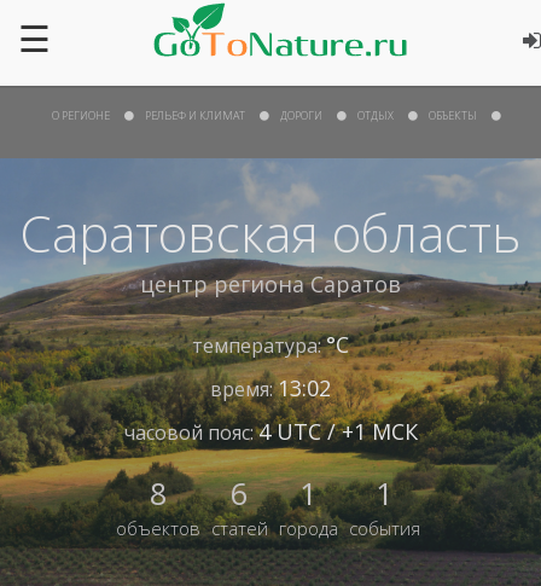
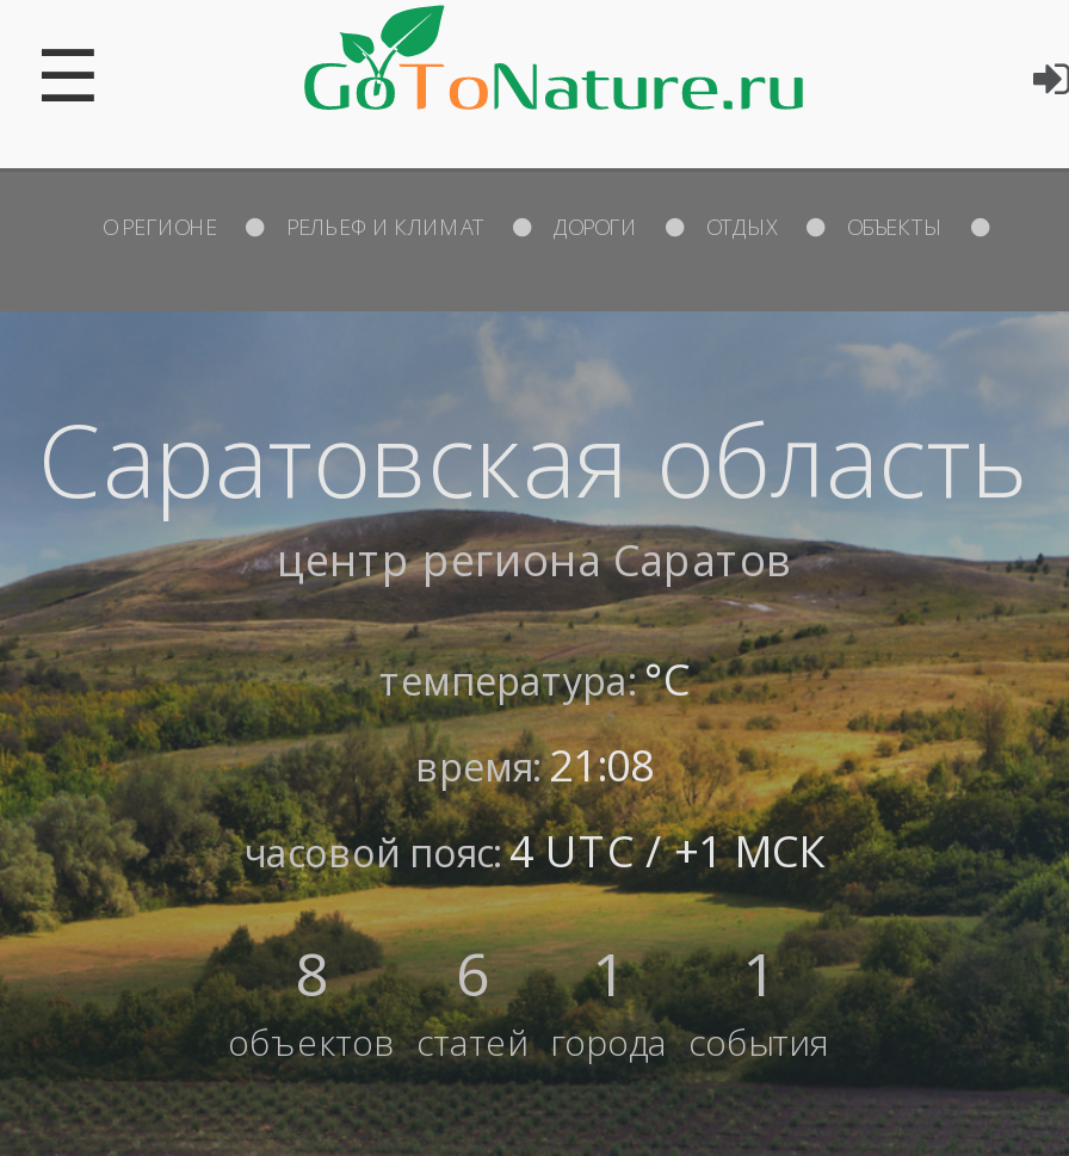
[210,373,331,402] время: 13:02 -> [415,736,654,793] время: 21:08

